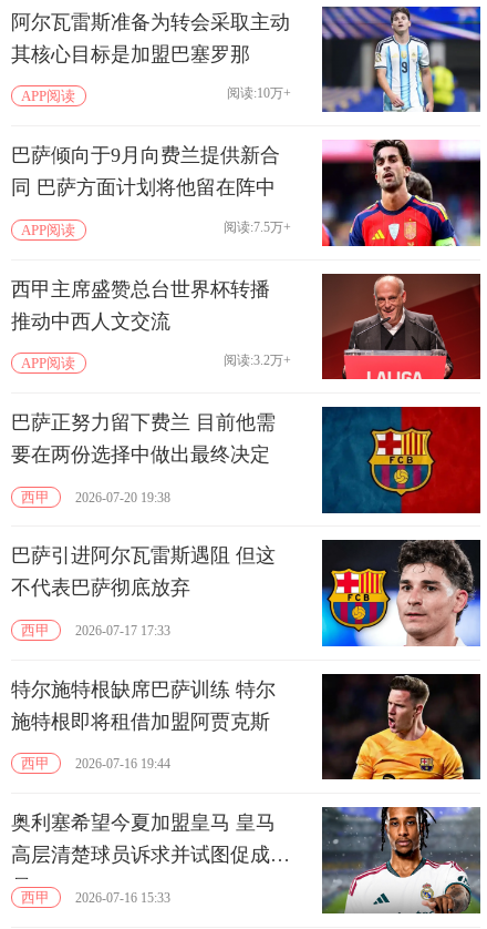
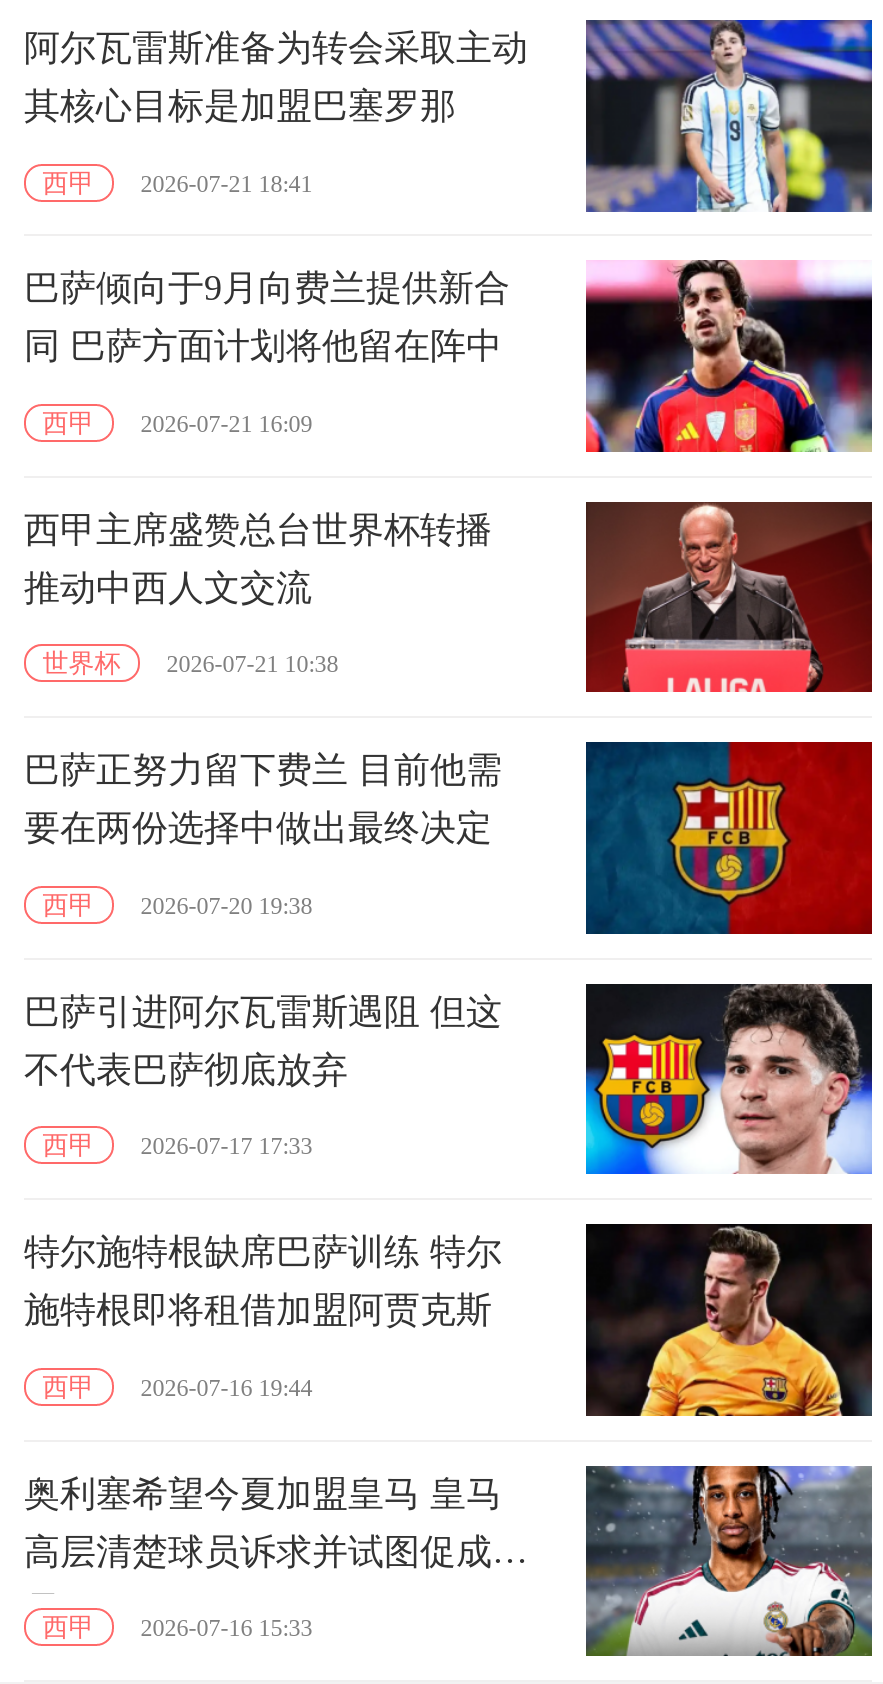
[21,86,291,105] APP阅读 | 阅读:10万+ -> [43,168,312,198] 西甲 | 2026-07-21 18:41
[21,219,291,238] APP阅读 | 阅读:7.5万+ -> [43,408,312,438] 西甲 | 2026-07-21 16:09
[21,353,291,372] APP阅读 | 阅读:3.2万+ -> [43,649,338,679] 世界杯 | 2026-07-21 10:38

